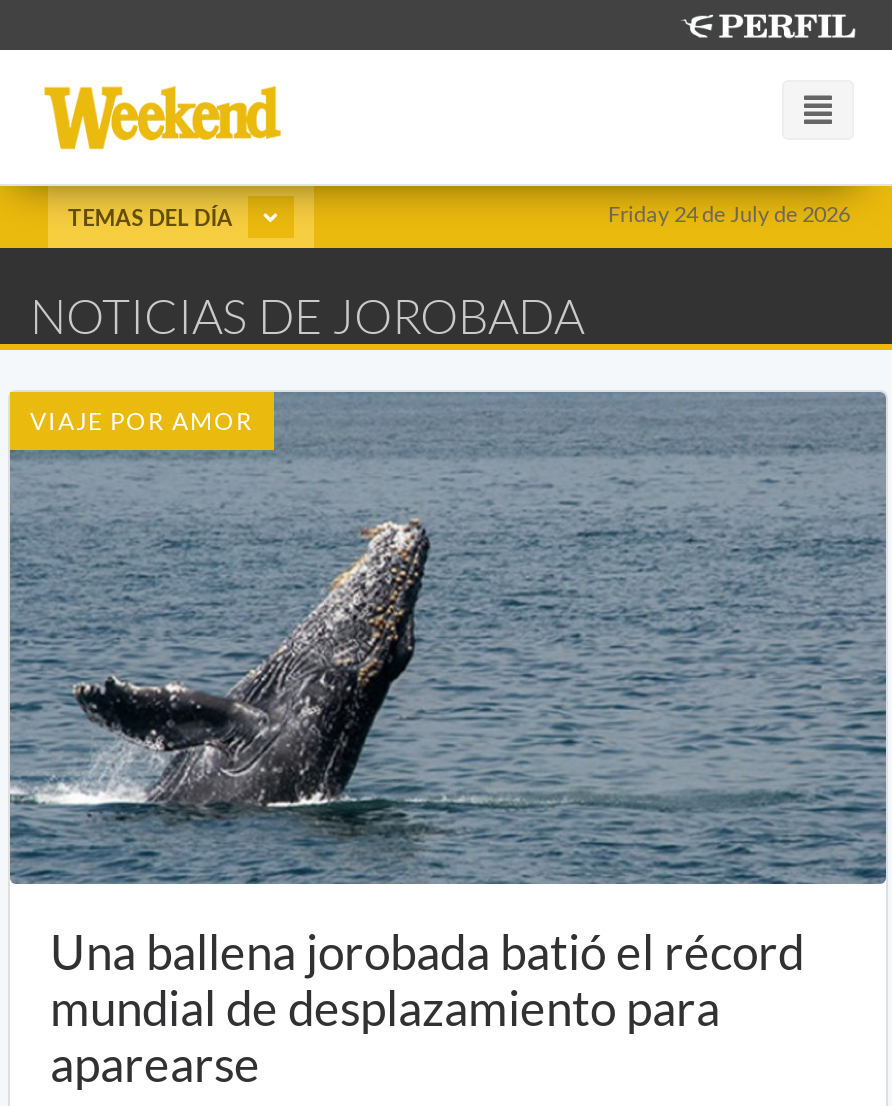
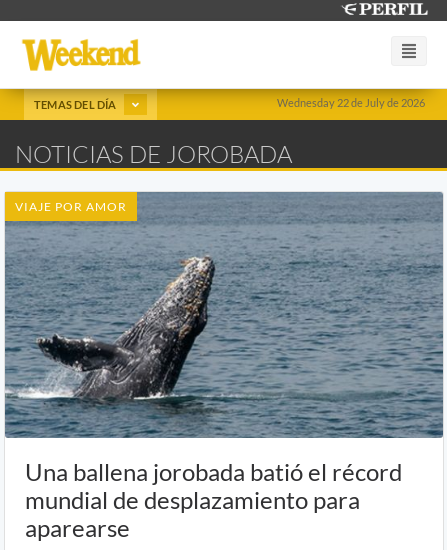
[608,200,850,226] Friday 24 de July de 2026 -> [277,96,425,109] Wednesday 22 de July de 2026

